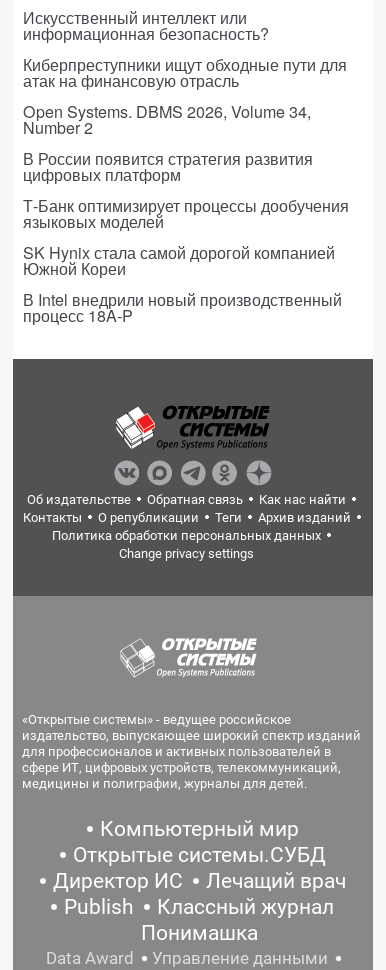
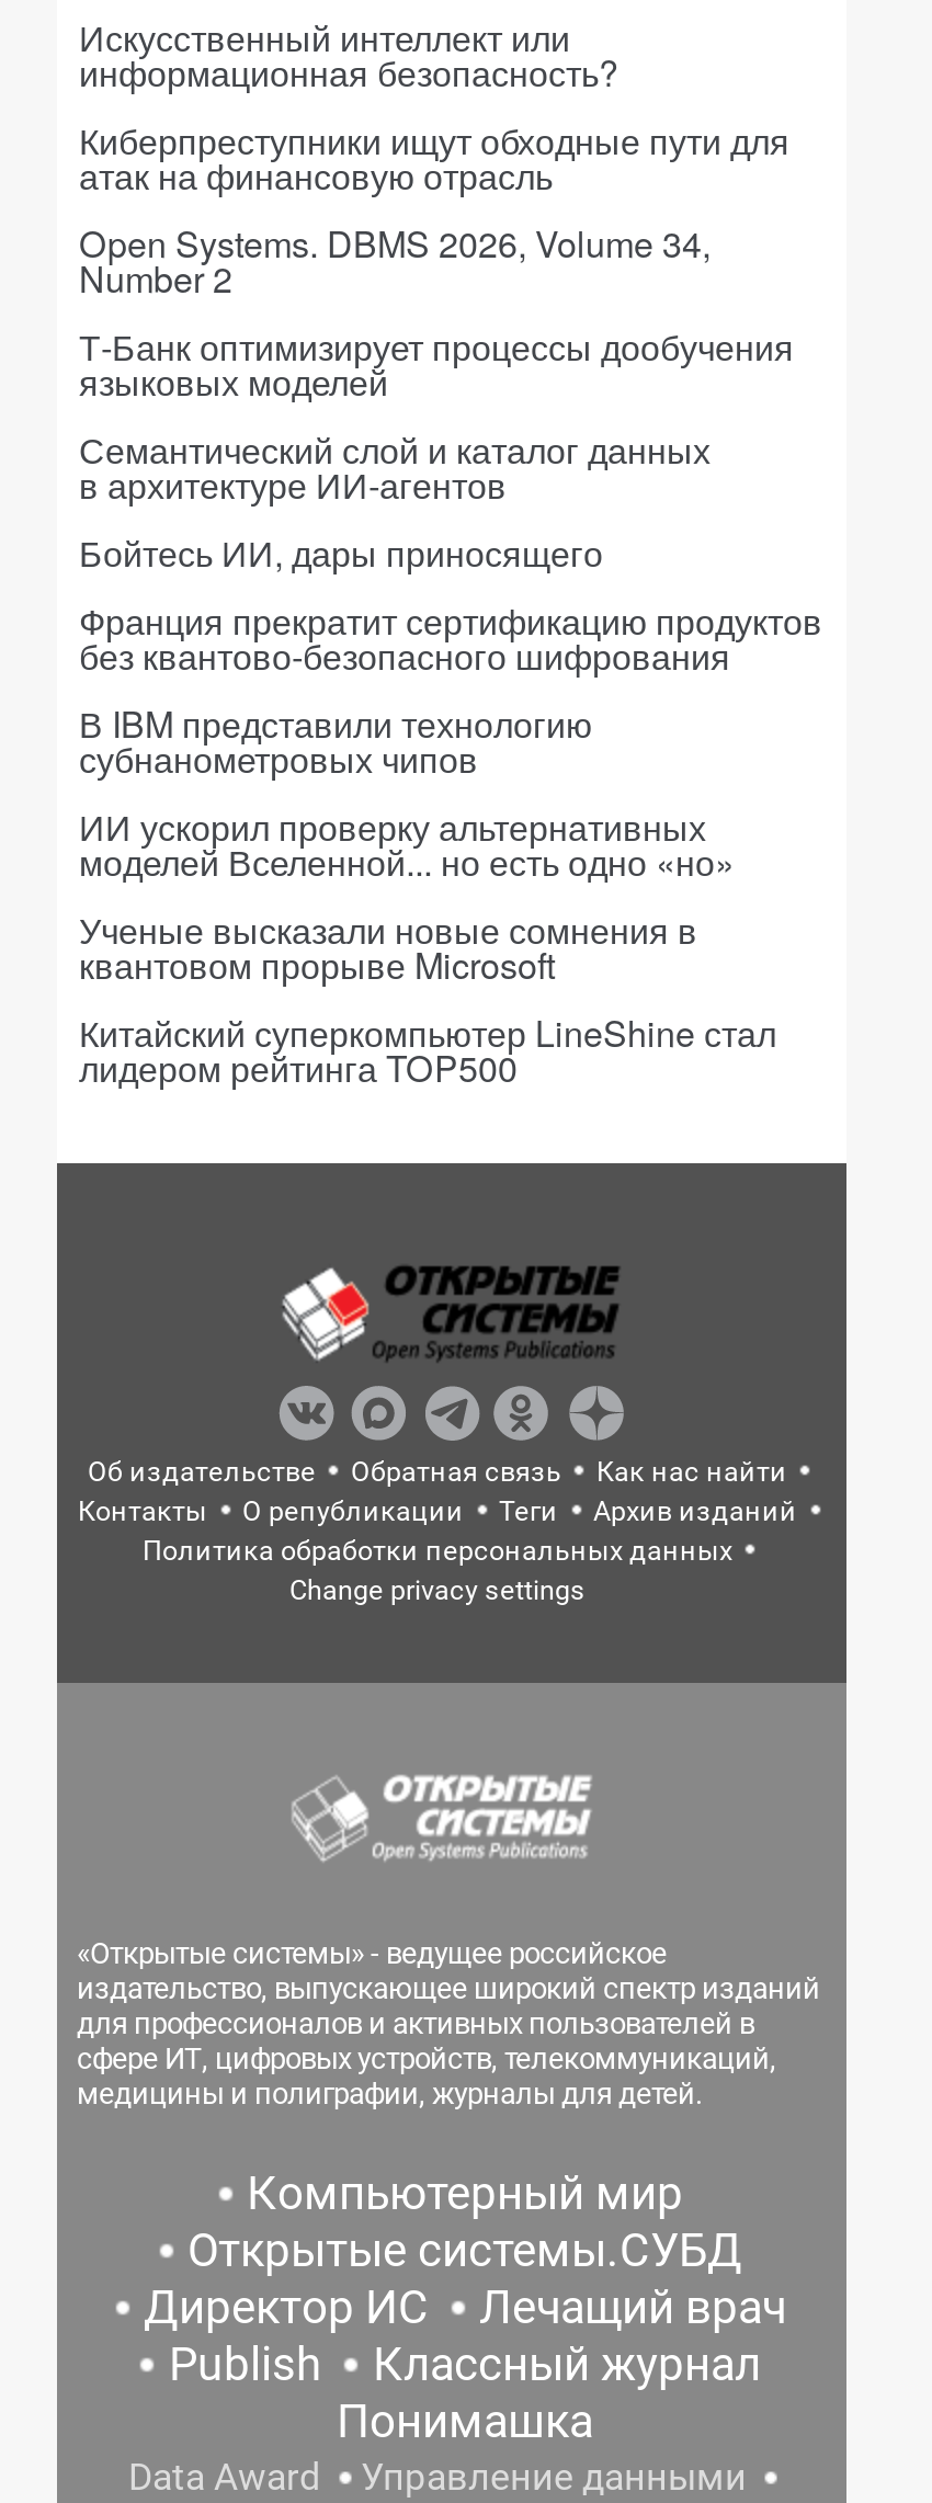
[23,147,313,186] В России появится стратегия развития | цифровых платформ -> none
moved [23,194,349,233] -> [79,321,794,407]: Т-Банк оптимизирует процессы дообучения | языковых моделей
[23,241,342,327] SK Hynix стала самой дорогой компанией | Южной Кореи | В Intel внедрили новый производственный | процесс 18A-P -> [79,424,822,1093] Семантический слой и каталог данных | в архитектуре ИИ-агентов | Бойтесь ИИ, дары приносящего | Франция прекратит сертификацию продуктов | без квантово-безопасного шифрования | В IBM представили технологию | субнанометровых чипов | ИИ ускорил проверку альтернативных | моделей Вселенной... но есть одно «но» | Ученые высказали новые сомнения в | квантовом прорыве Microsoft | Китайский суперкомпьютер LineShine стал | лидером рейтинга TOP500

